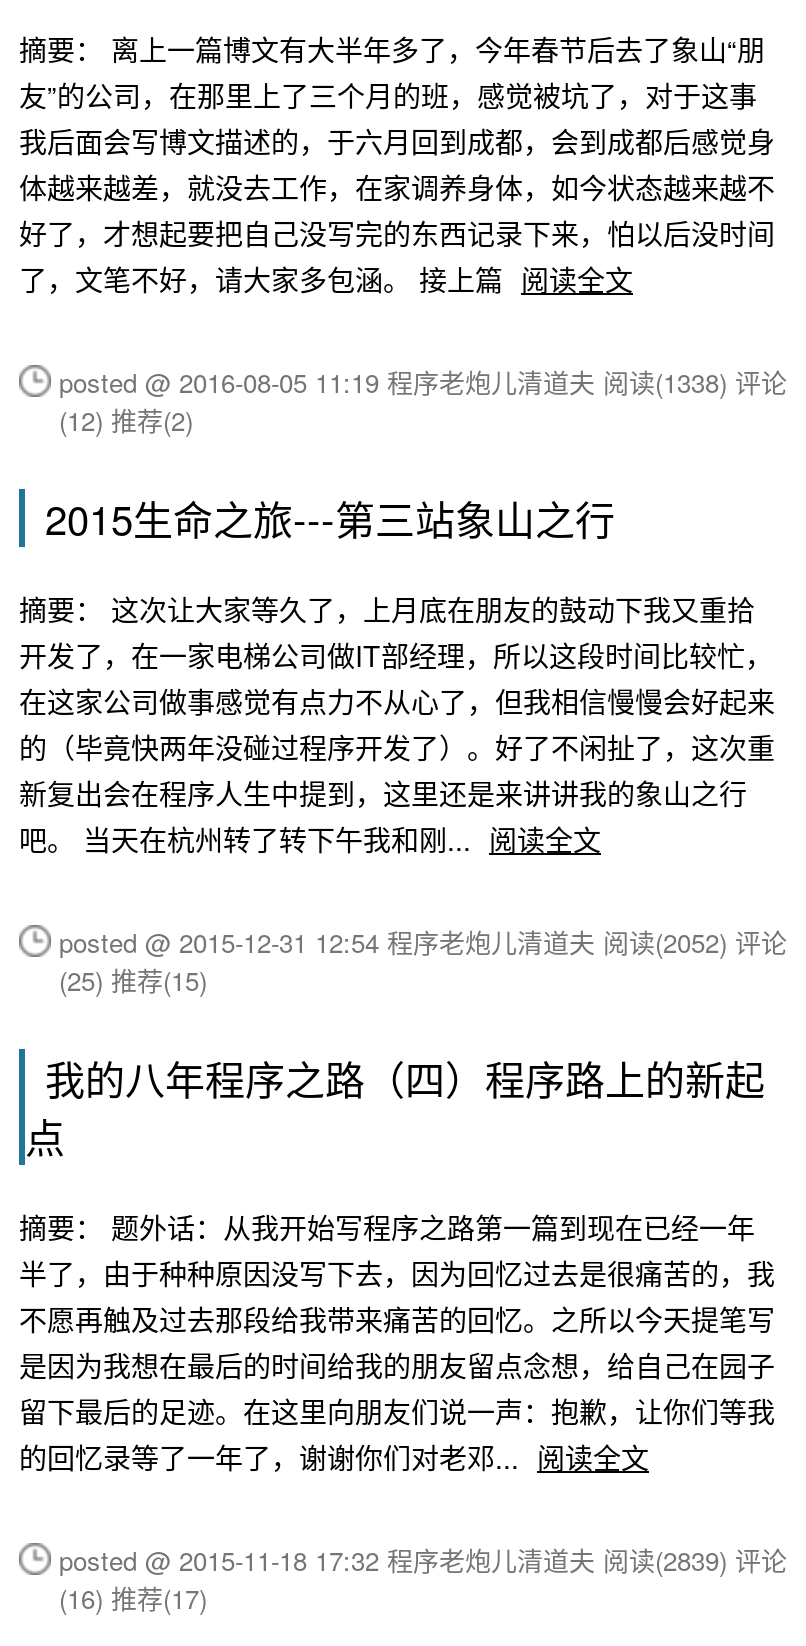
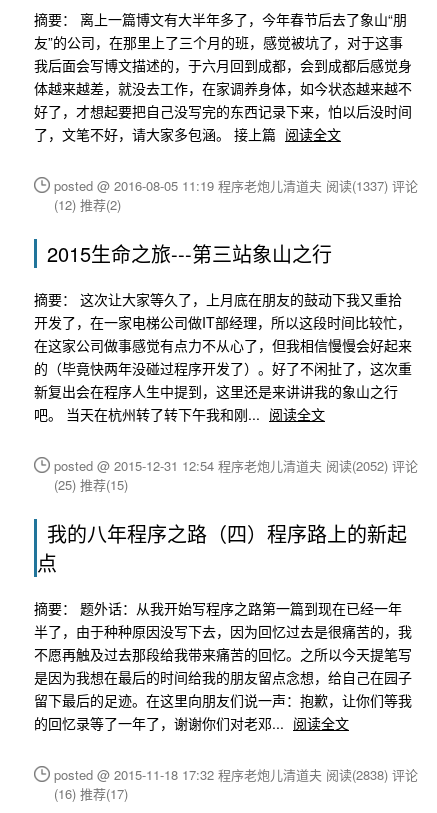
[59,363,787,401] posted @ 2016-08-05 11:19 程序老炮儿清道夫阅读(1338) 评论 -> [54,176,418,195] posted @ 2016-08-05 11:19 程序老炮儿清道夫阅读(1337) 评论
[59,1541,787,1579] posted @ 2015-11-18 17:32 程序老炮儿清道夫阅读(2839) 评论 -> [54,765,418,784] posted @ 2015-11-18 17:32 程序老炮儿清道夫阅读(2838) 评论

